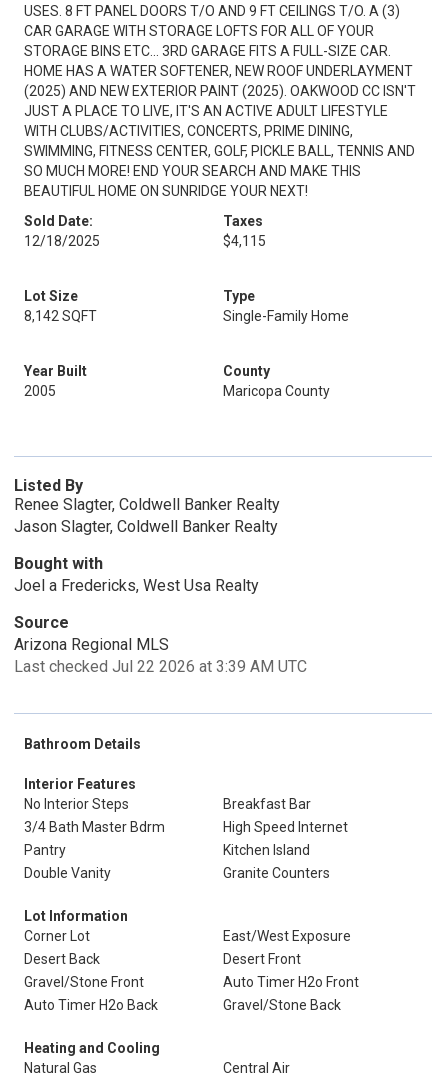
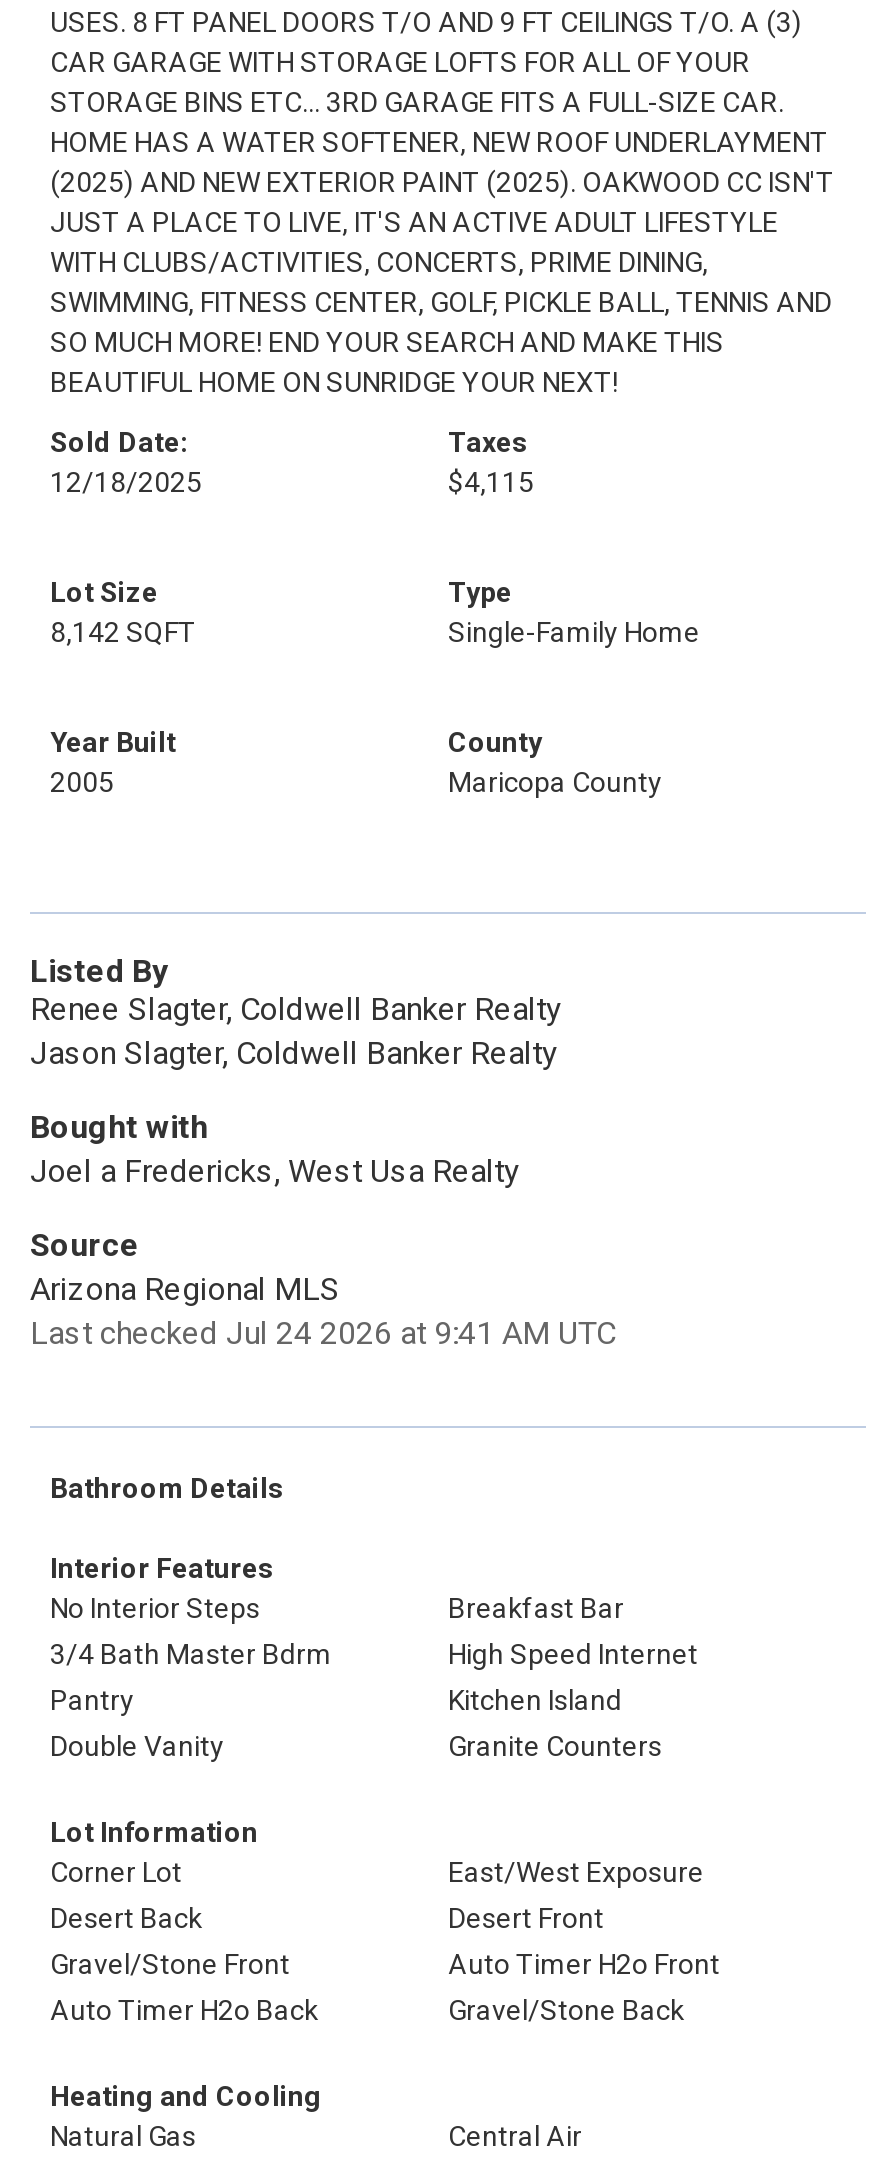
[14,657,307,676] Last checked Jul 22 2026 at 3:39 AM UTC -> [30,1314,616,1352] Last checked Jul 24 2026 at 9:41 AM UTC

